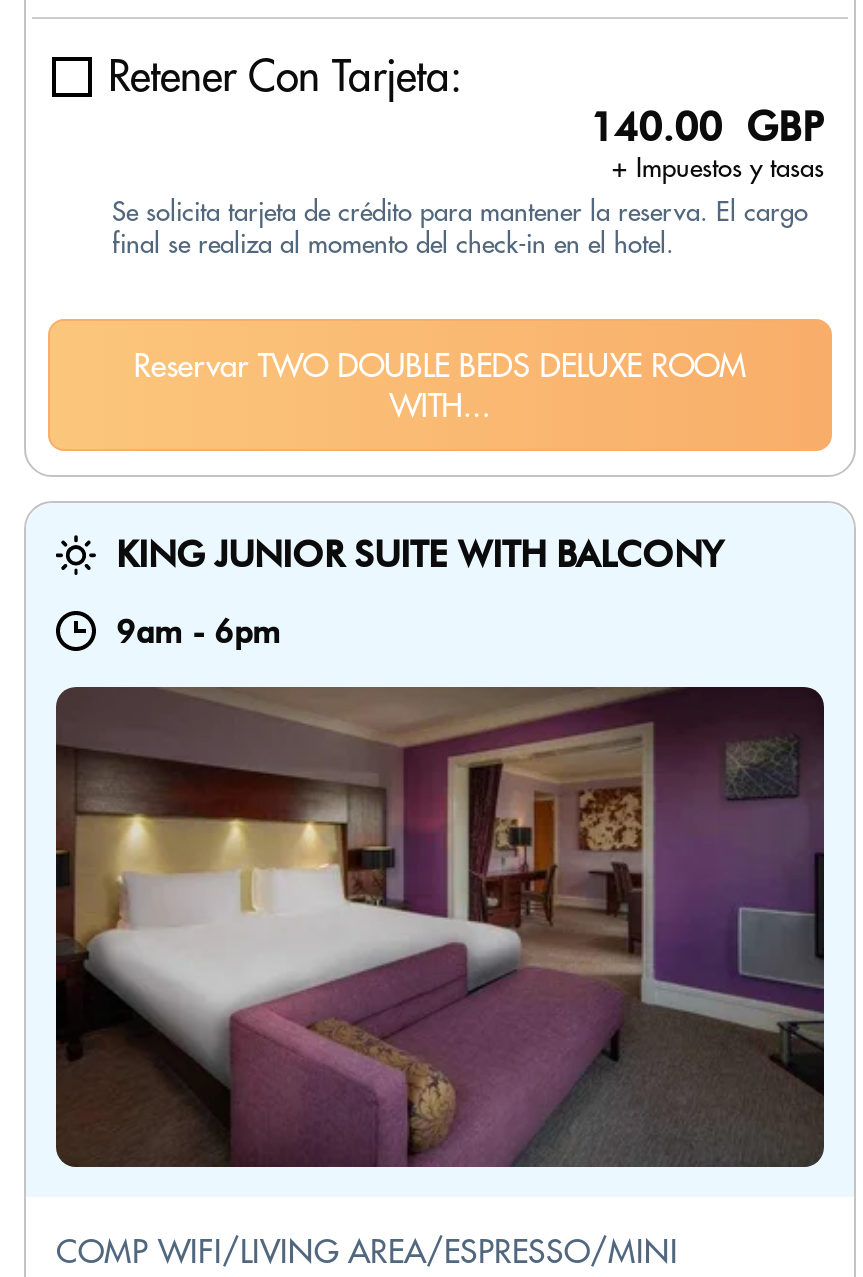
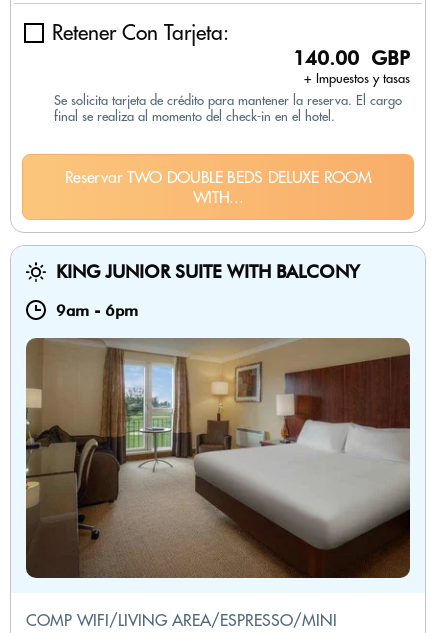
[54,685,824,1167] [image] -> [25,337,410,578] [image]

